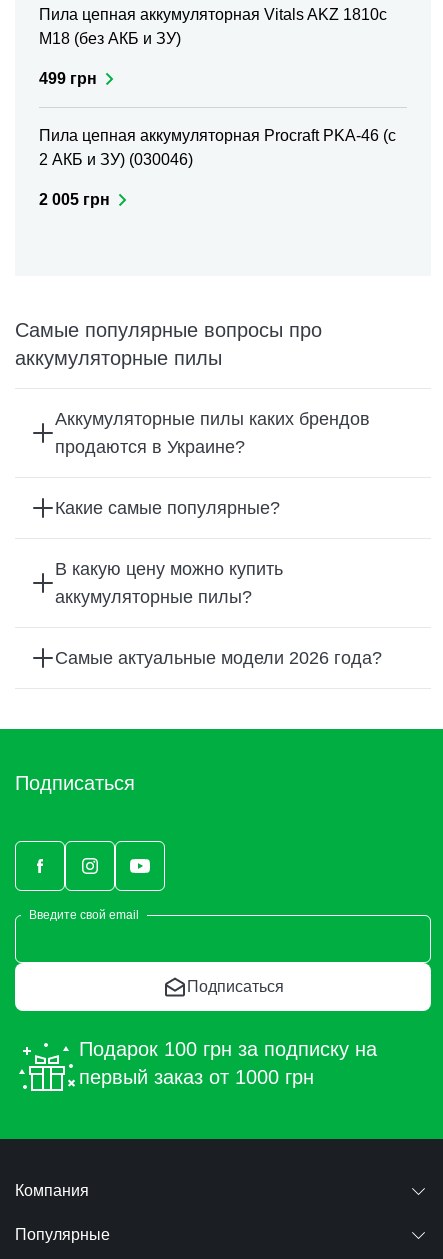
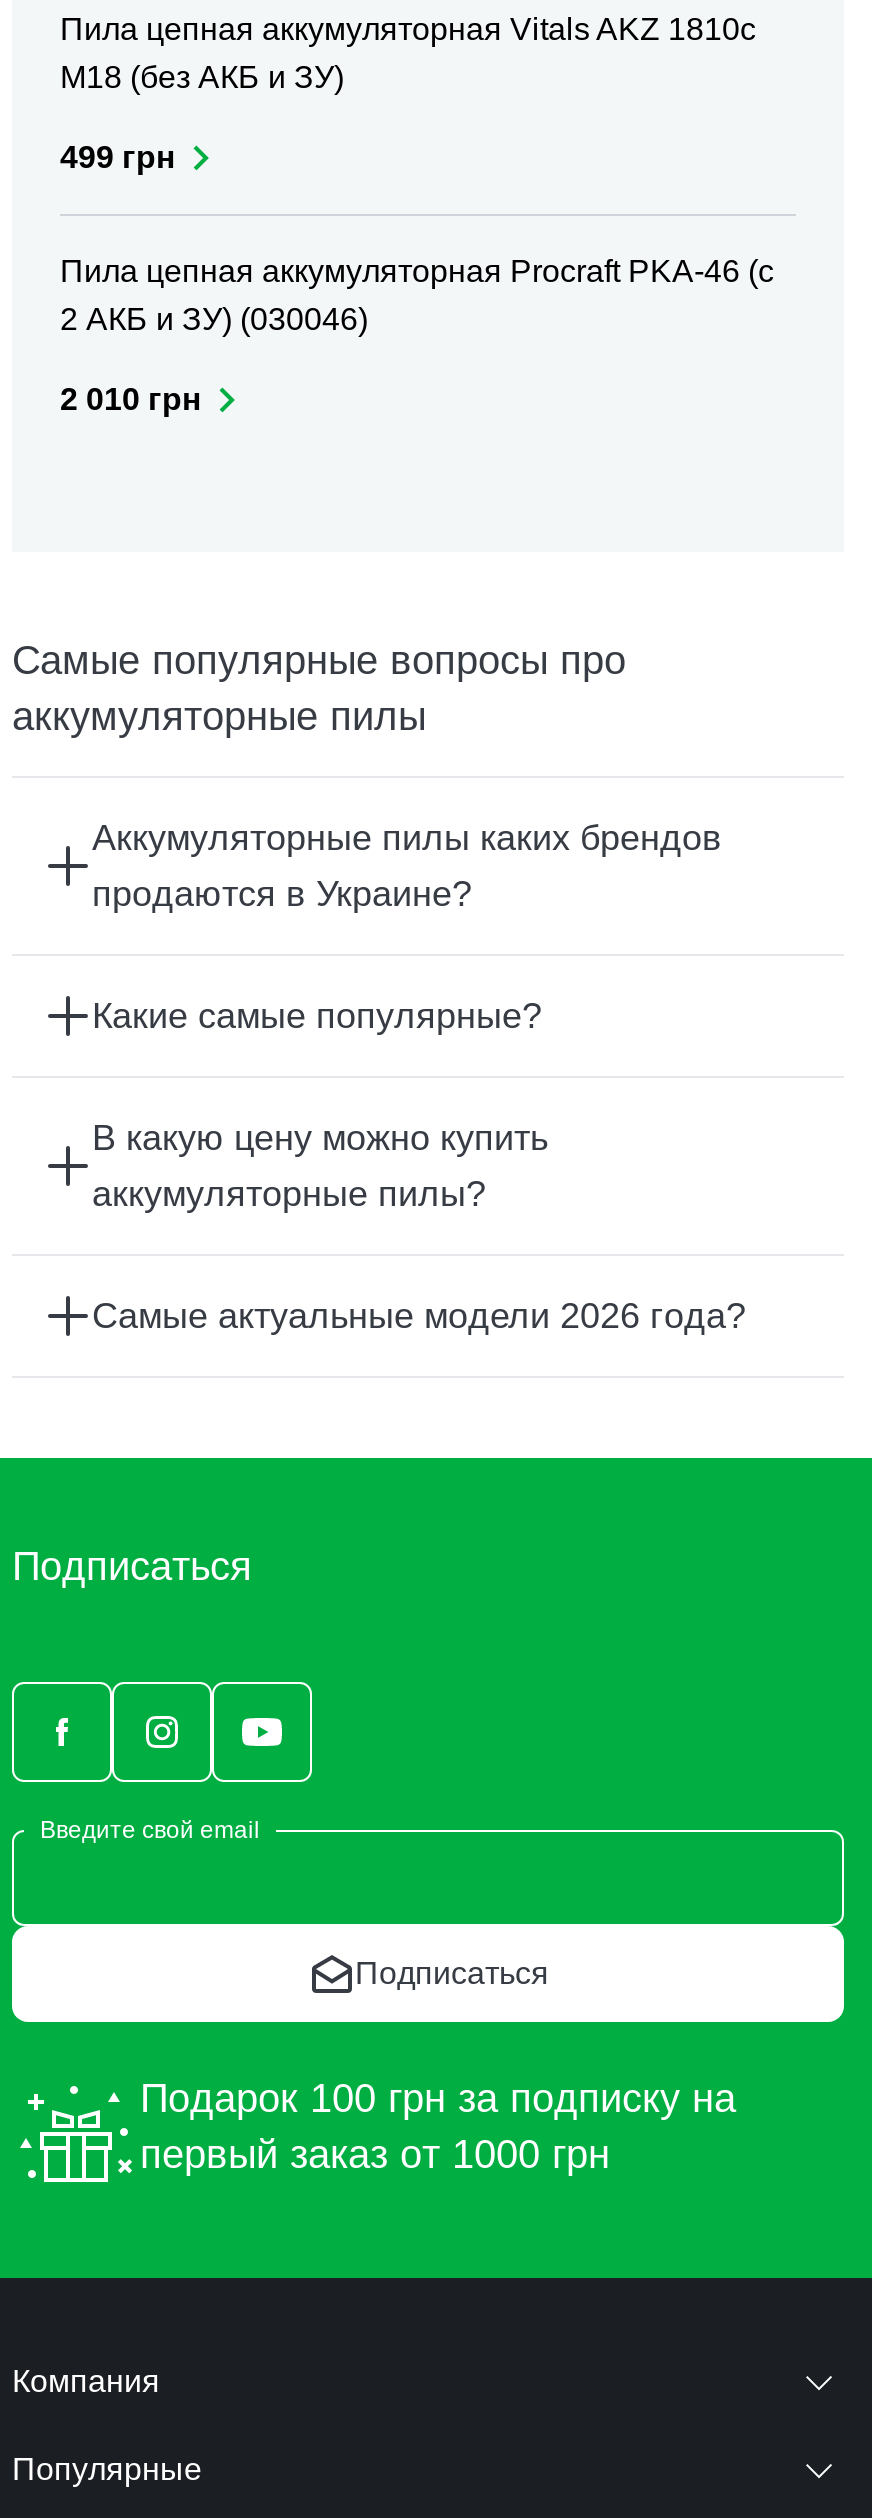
[39,191,110,208] 2 005 грн -> [60,382,202,416] 2 010 грн

